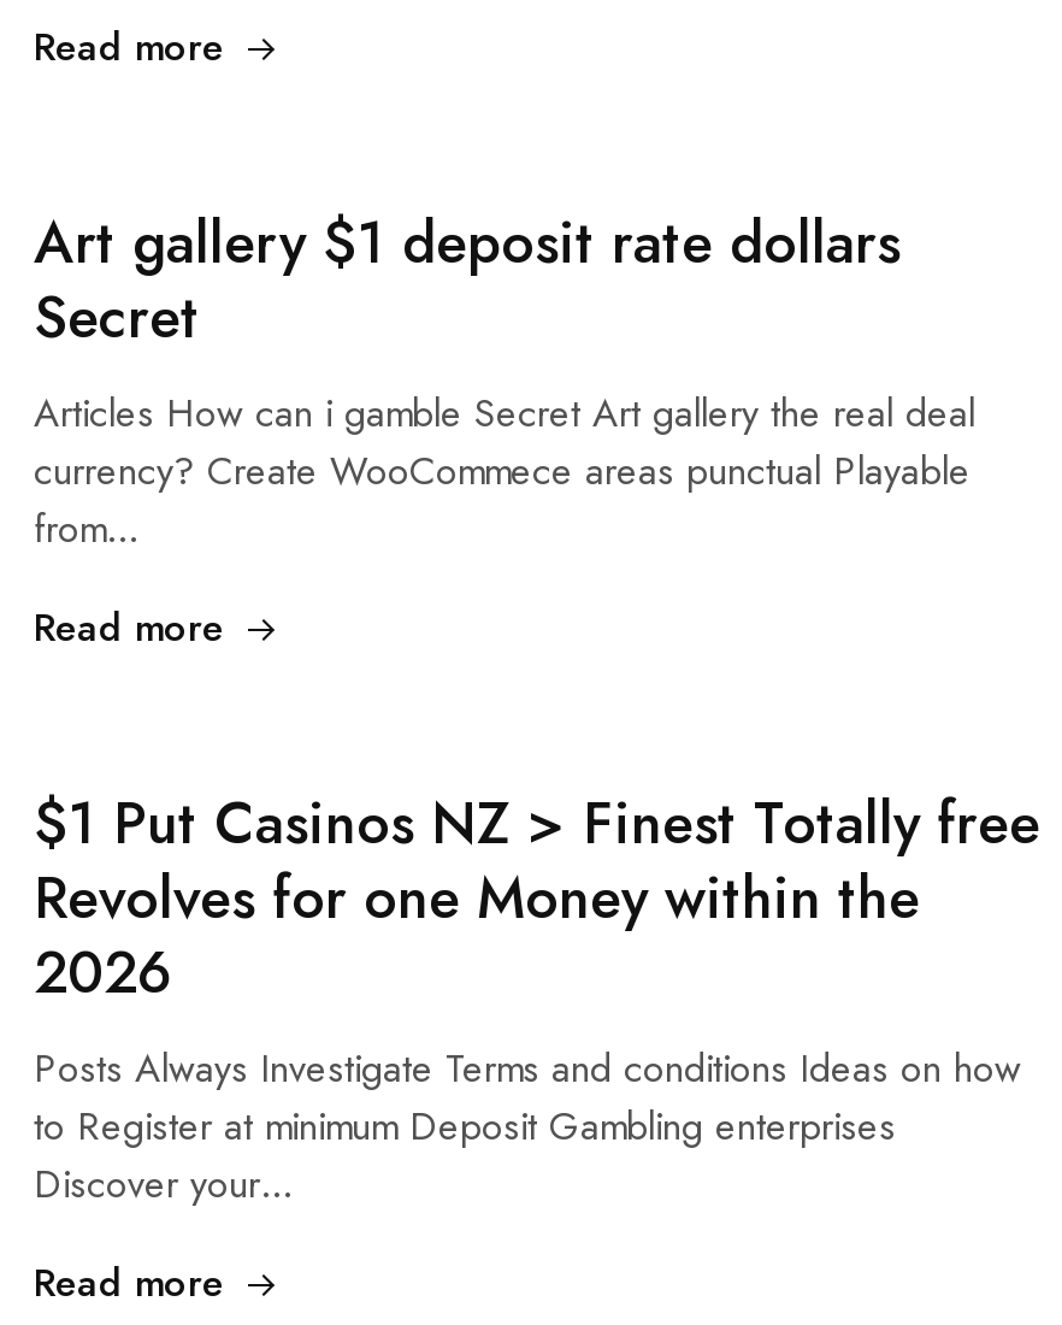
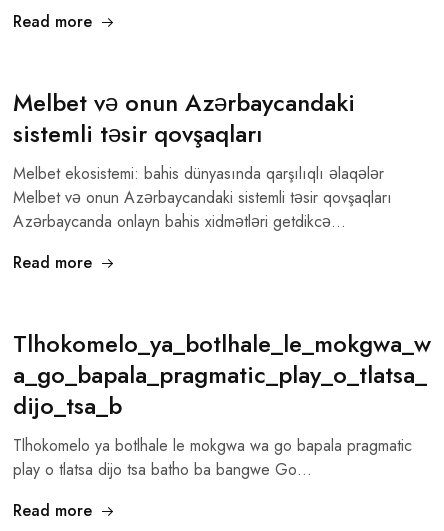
[34,200,975,556] Art gallery $1 deposit rate dollars | Secret | Articles How can i gamble Secret Art gallery the real deal | currency? Create WooCommece areas punctual Playable | from… -> [13,85,392,233] Melbet və onun Azərbaycandaki | sistemli təsir qovşaqları | Melbet ekosistemi: bahis dünyasında qarşılıqlı əlaqələr | Melbet və onun Azərbaycandaki sistemli təsir qovşaqları | Azərbaycanda onlayn bahis xidmətləri getdikcə…
[34,781,1040,1212] $1 Put Casinos NZ > Finest Totally free | Revolves for one Money within the | 2026 | Posts Always Investigate Terms and conditions Ideas on how | to Register at minimum Deposit Gambling enterprises | Discover your… -> [13,326,431,481] Tlhokomelo_ya_botlhale_le_mokgwa_w | a_go_bapala_pragmatic_play_o_tlatsa_ | dijo_tsa_b | Tlhokomelo ya botlhale le mokgwa wa go bapala pragmatic | play o tlatsa dijo tsa batho ba bangwe Go…

